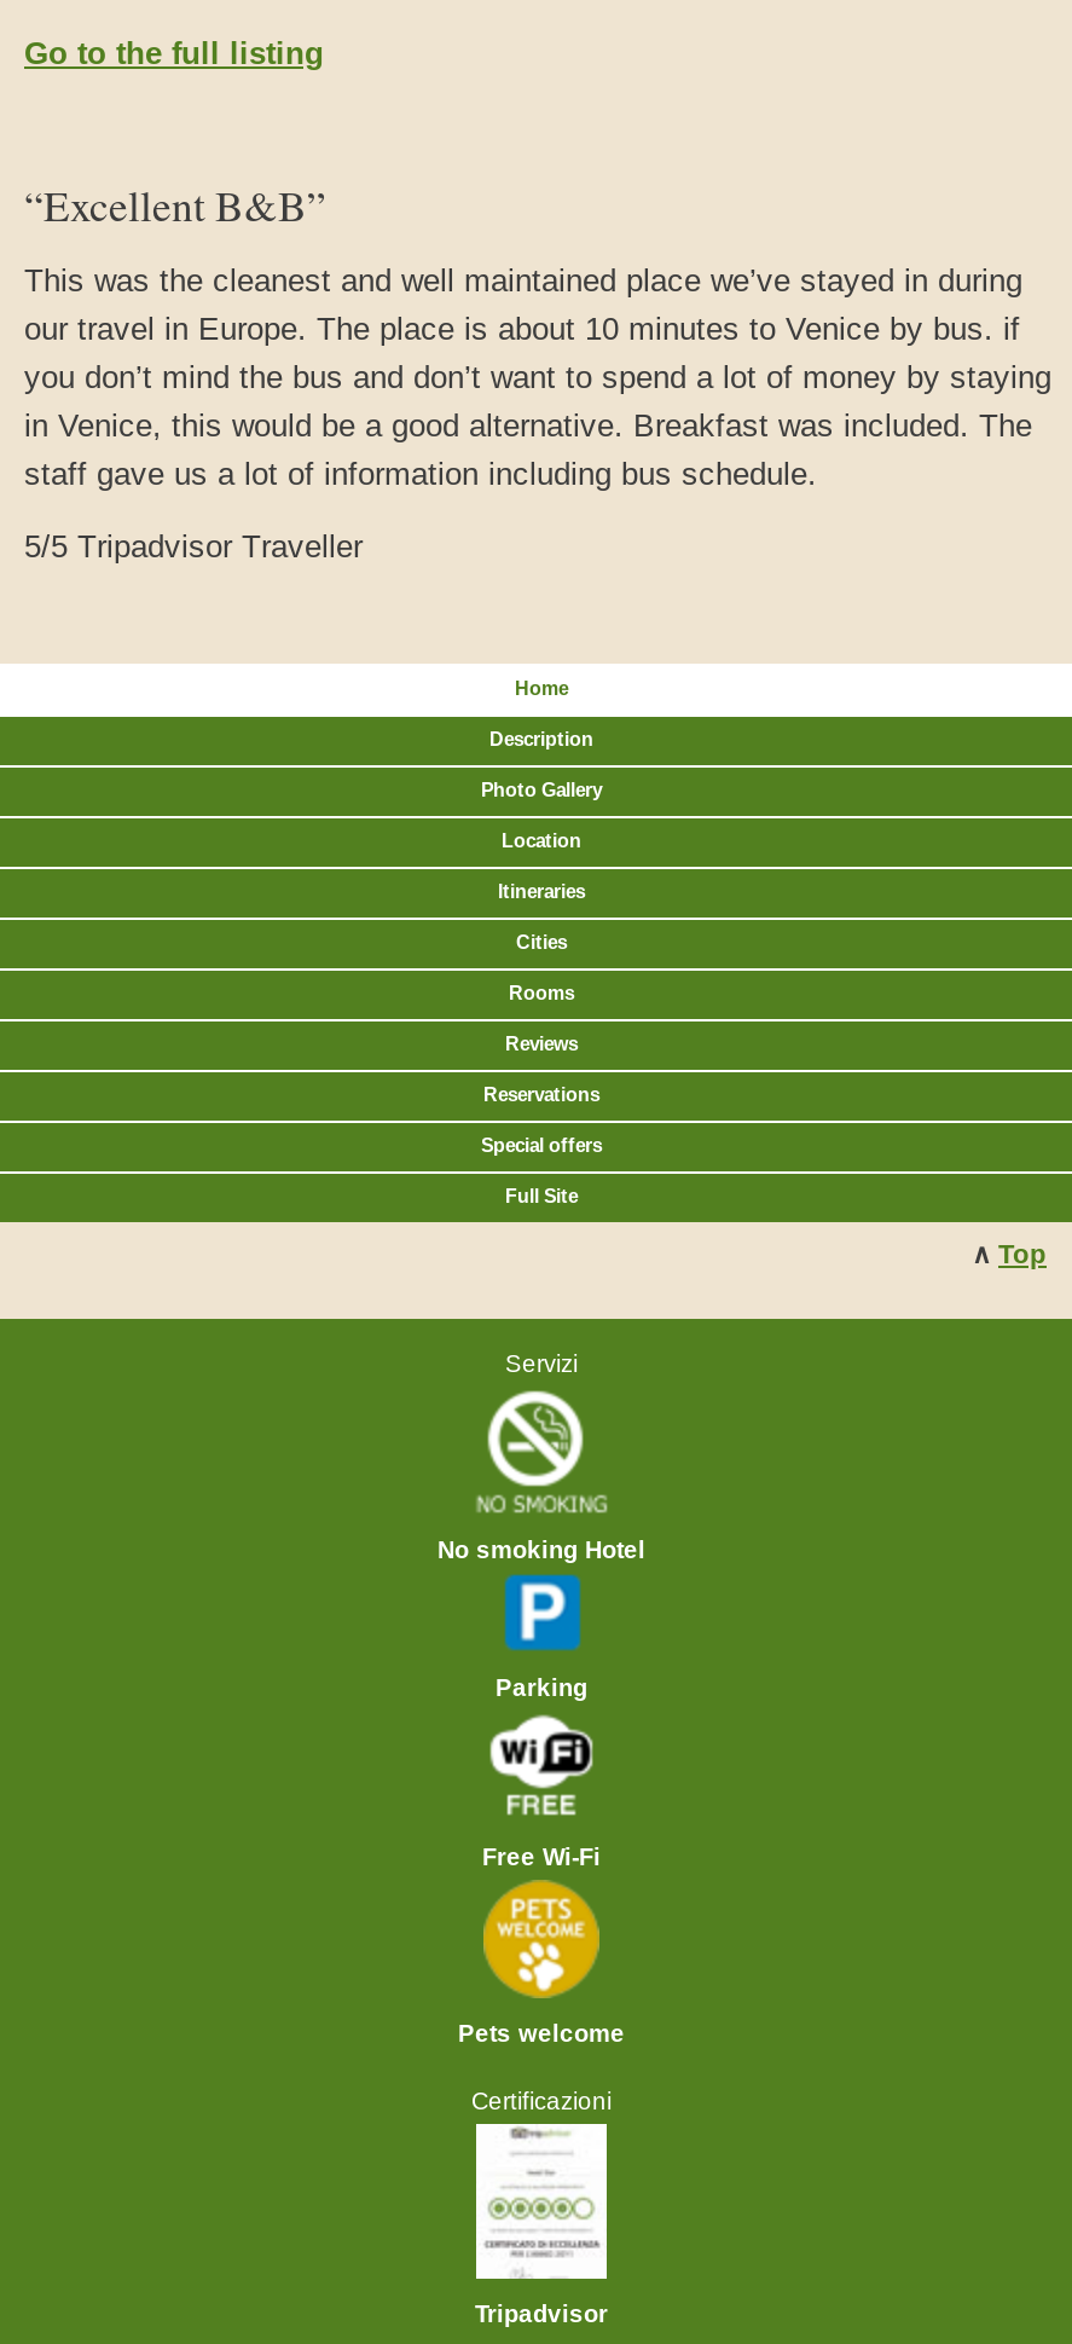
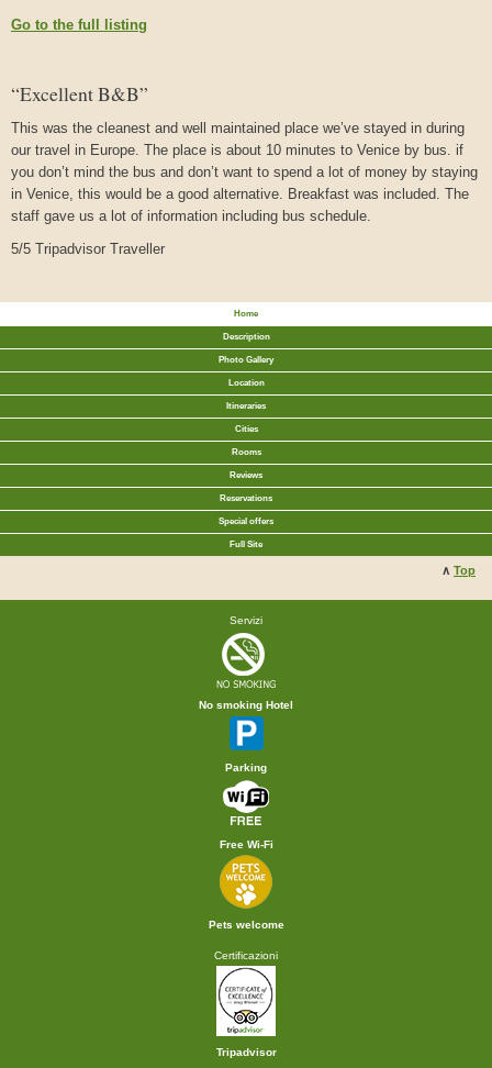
[479,2126,602,2271] [image] -> [219,967,273,1033] [image]

